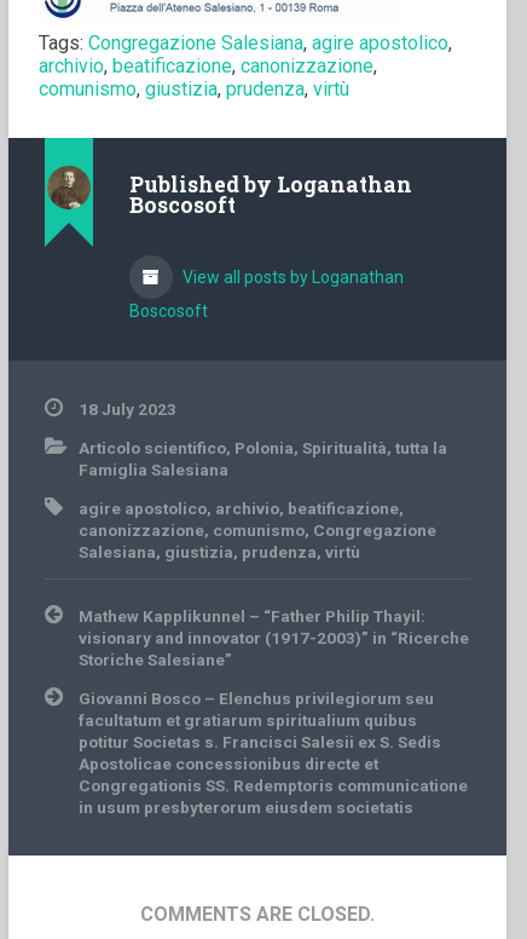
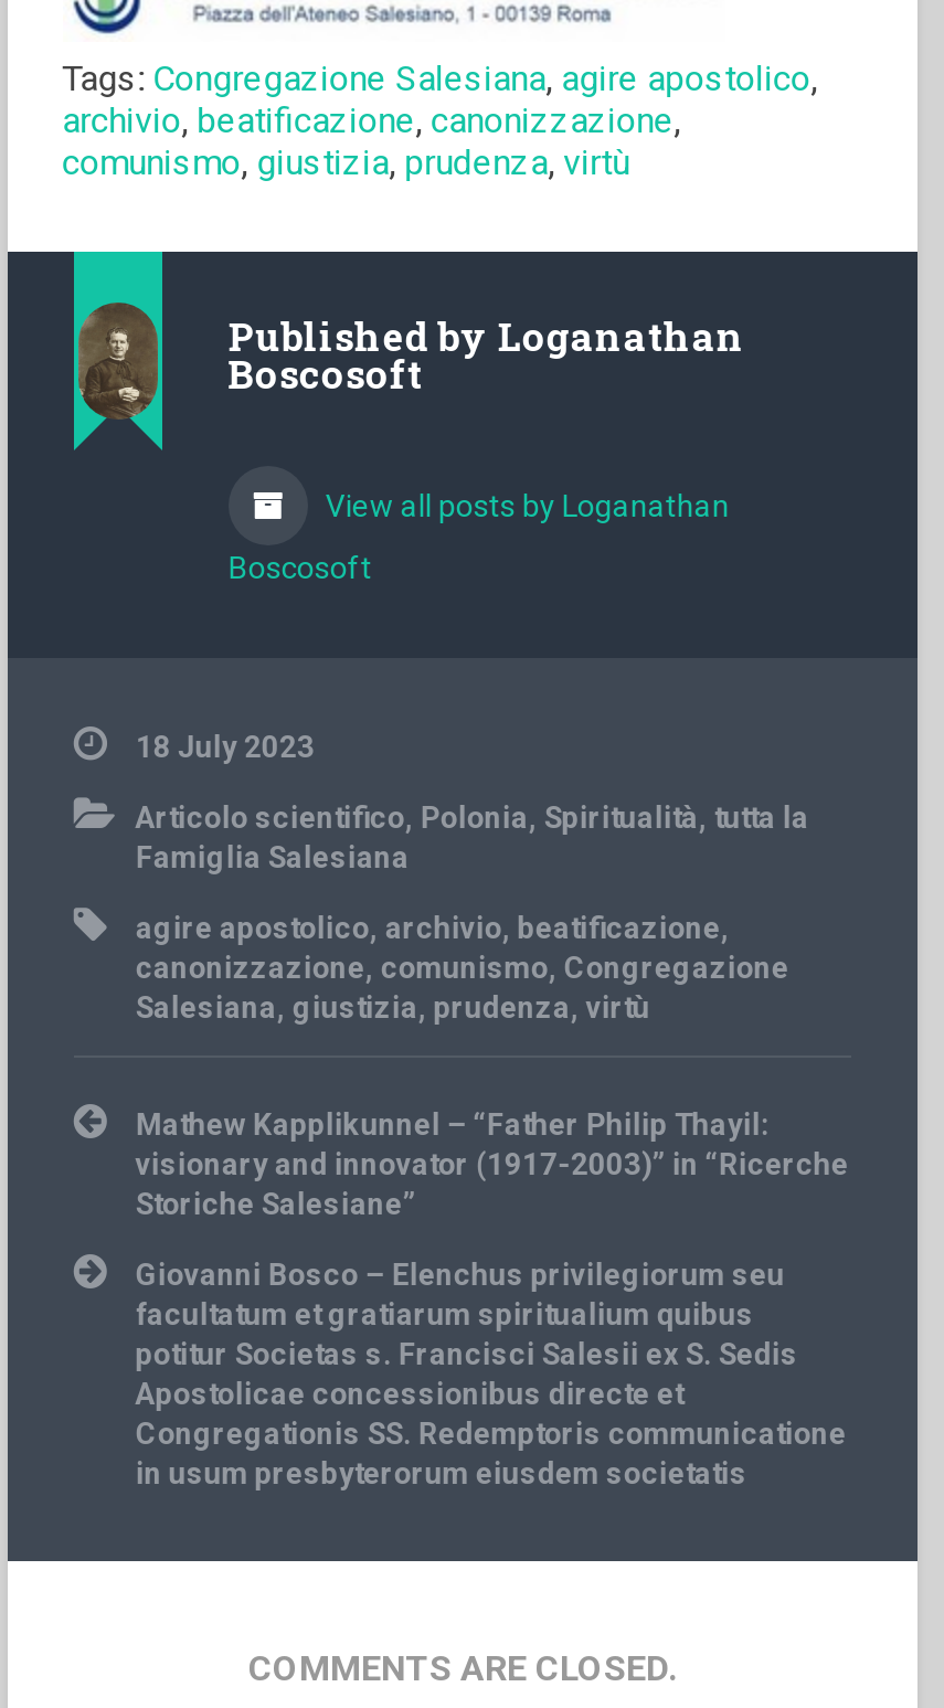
[46,169,92,229] [image] -> [76,311,158,420] [image]

